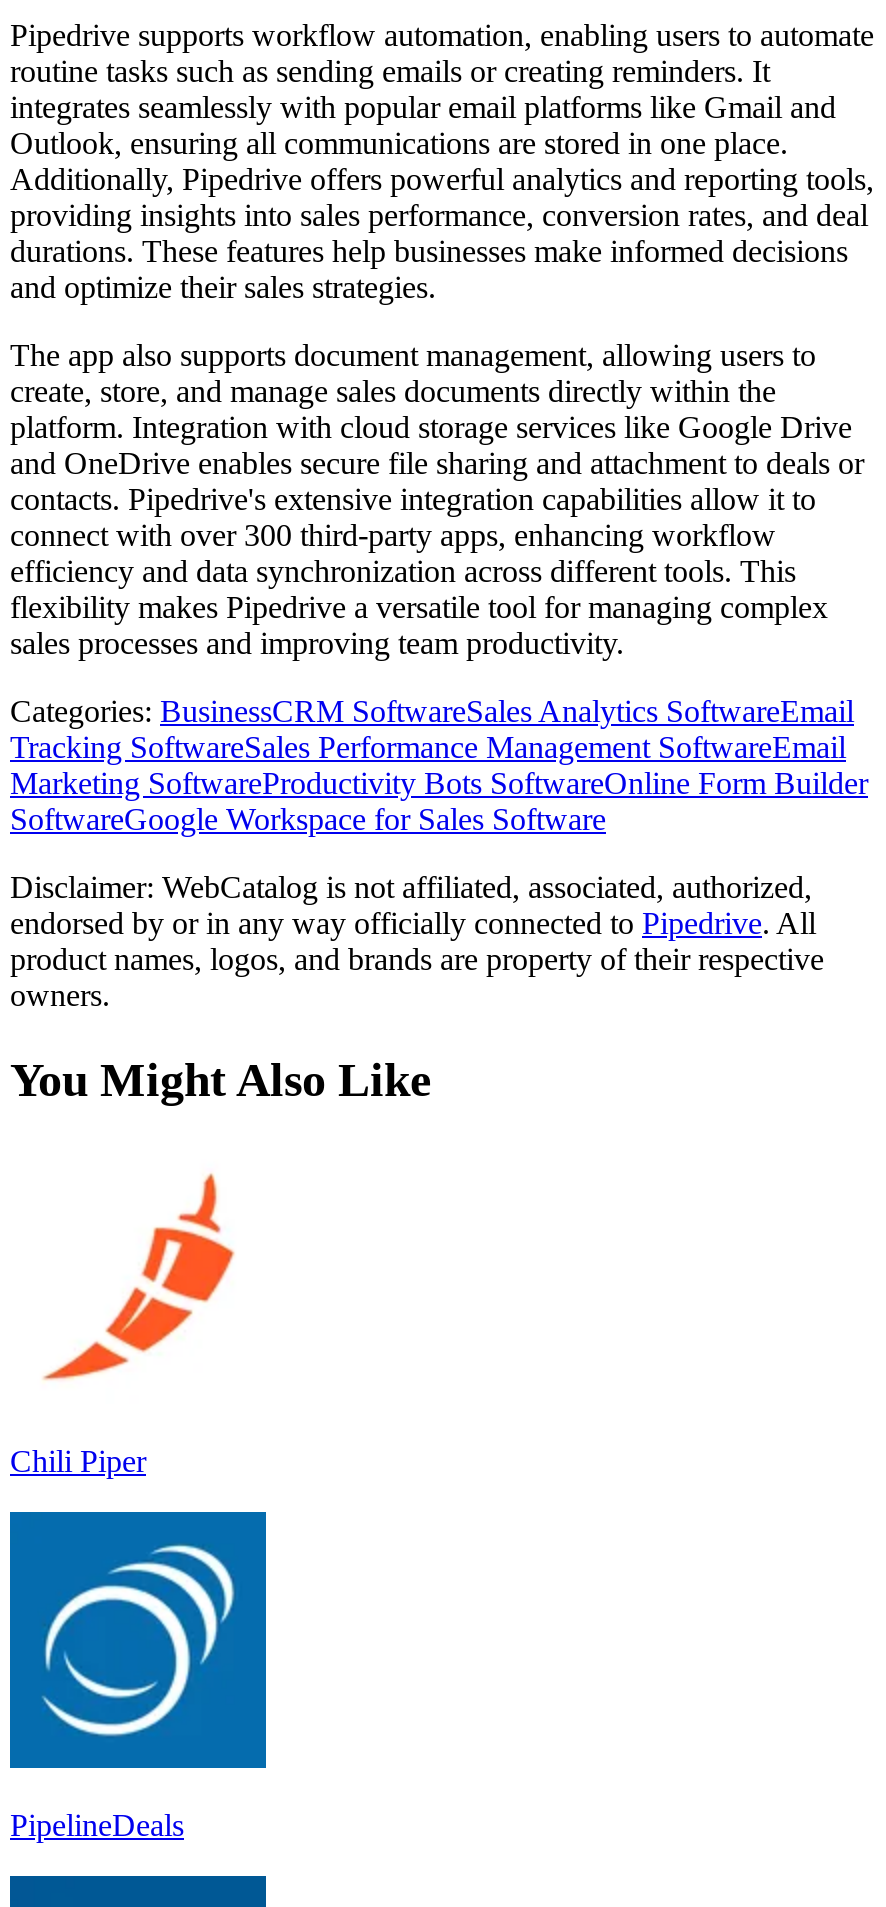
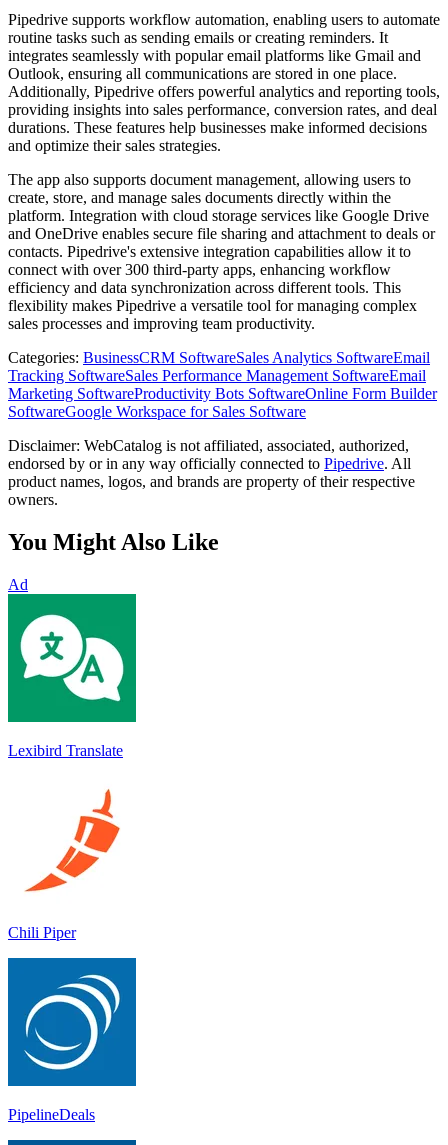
none -> [7,576,137,723] [image] | Ad
none -> [8,742,123,759] Lexibird Translate

